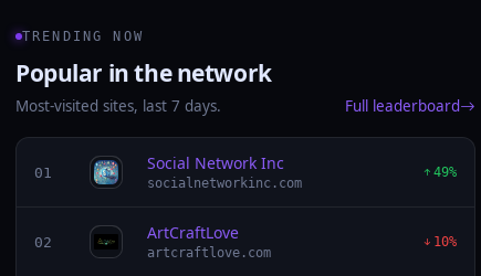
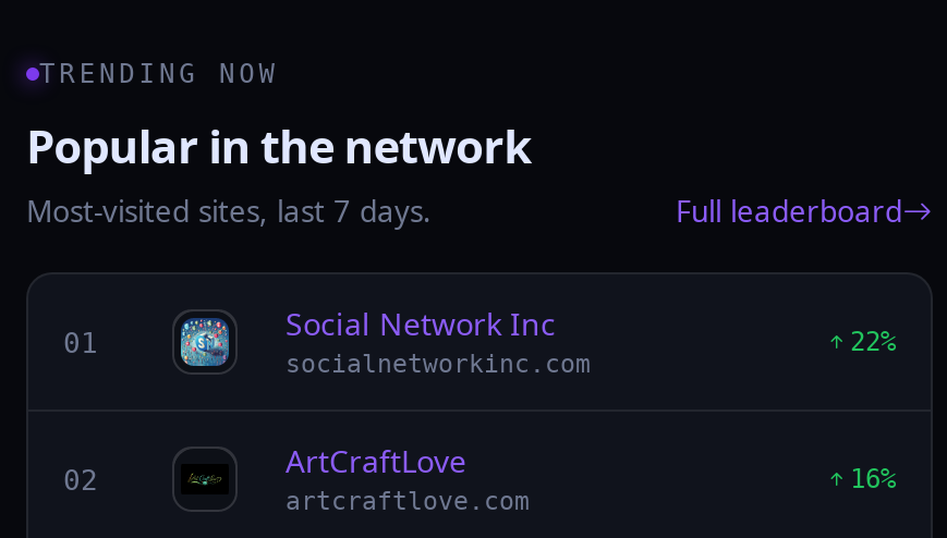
[433,164,457,180] 49% -> [850,327,896,357] 22%
[433,234,457,250] 10% -> [850,464,896,494] 16%

